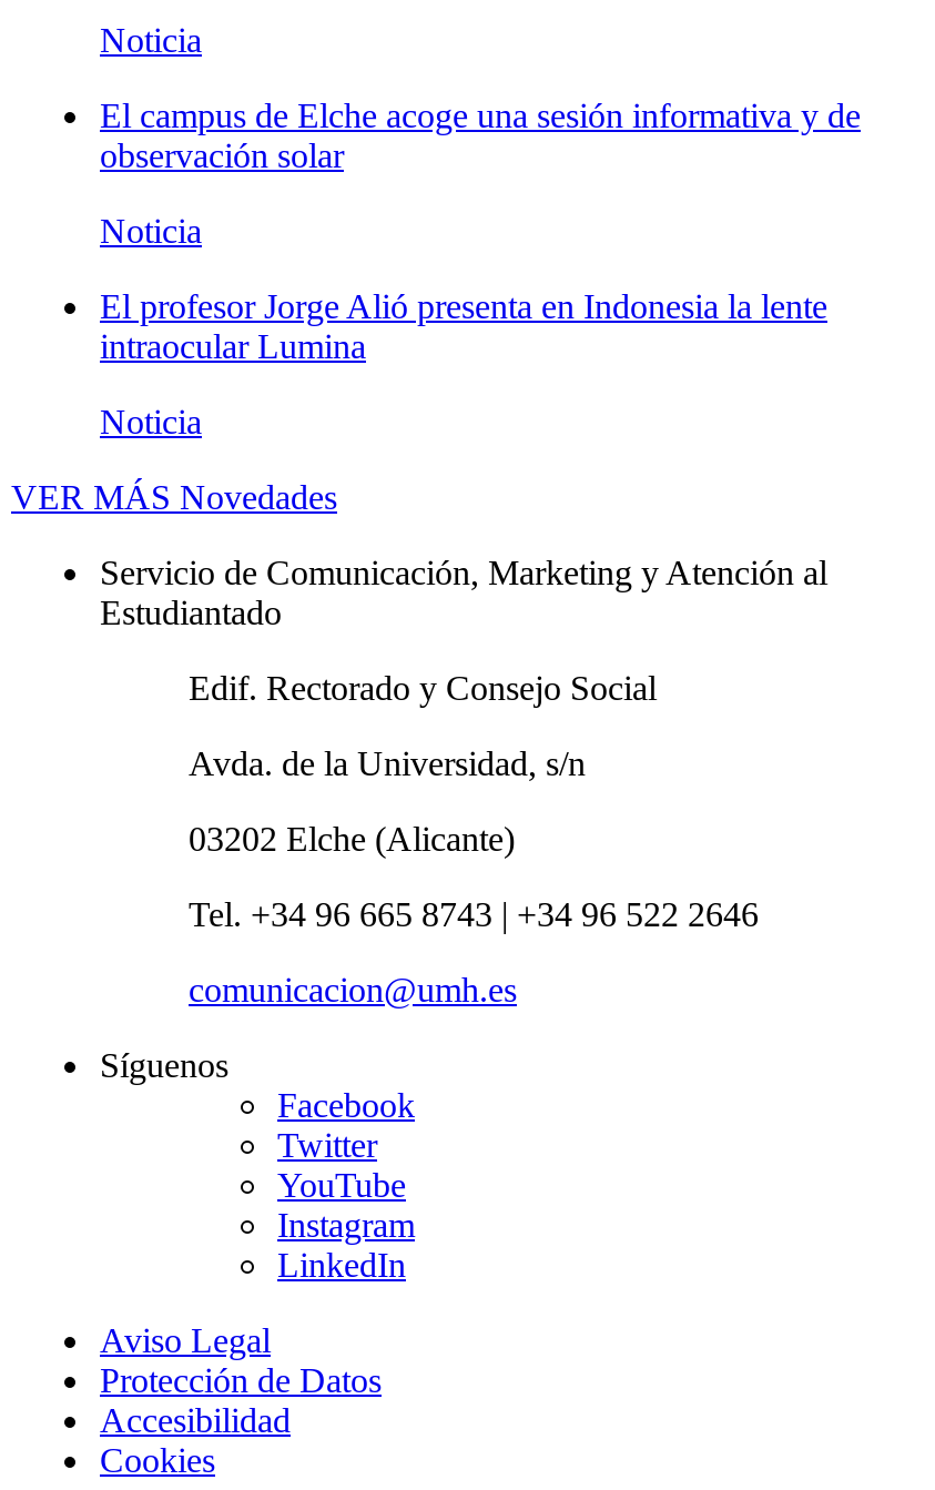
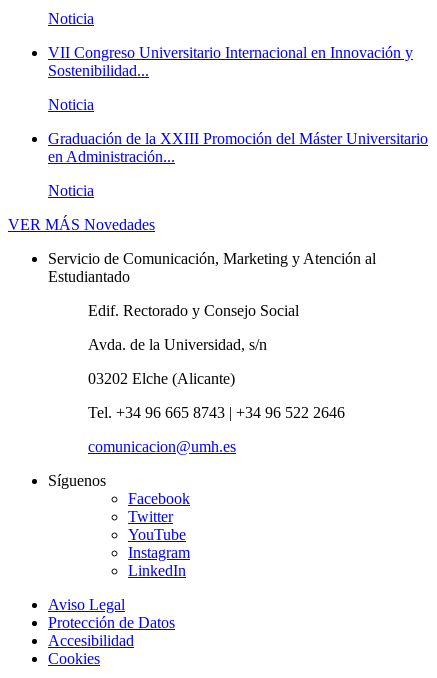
[100,97,861,175] El campus de Elche acoge una sesión informativa y de | observación solar -> [48,44,413,79] VII Congreso Universitario Internacional en Innovación y | Sostenibilidad...
[100,288,827,366] El profesor Jorge Alió presenta en Indonesia la lente | intraocular Lumina -> [48,130,428,165] Graduación de la XXIII Promoción del Máster Universitario | en Administración...

